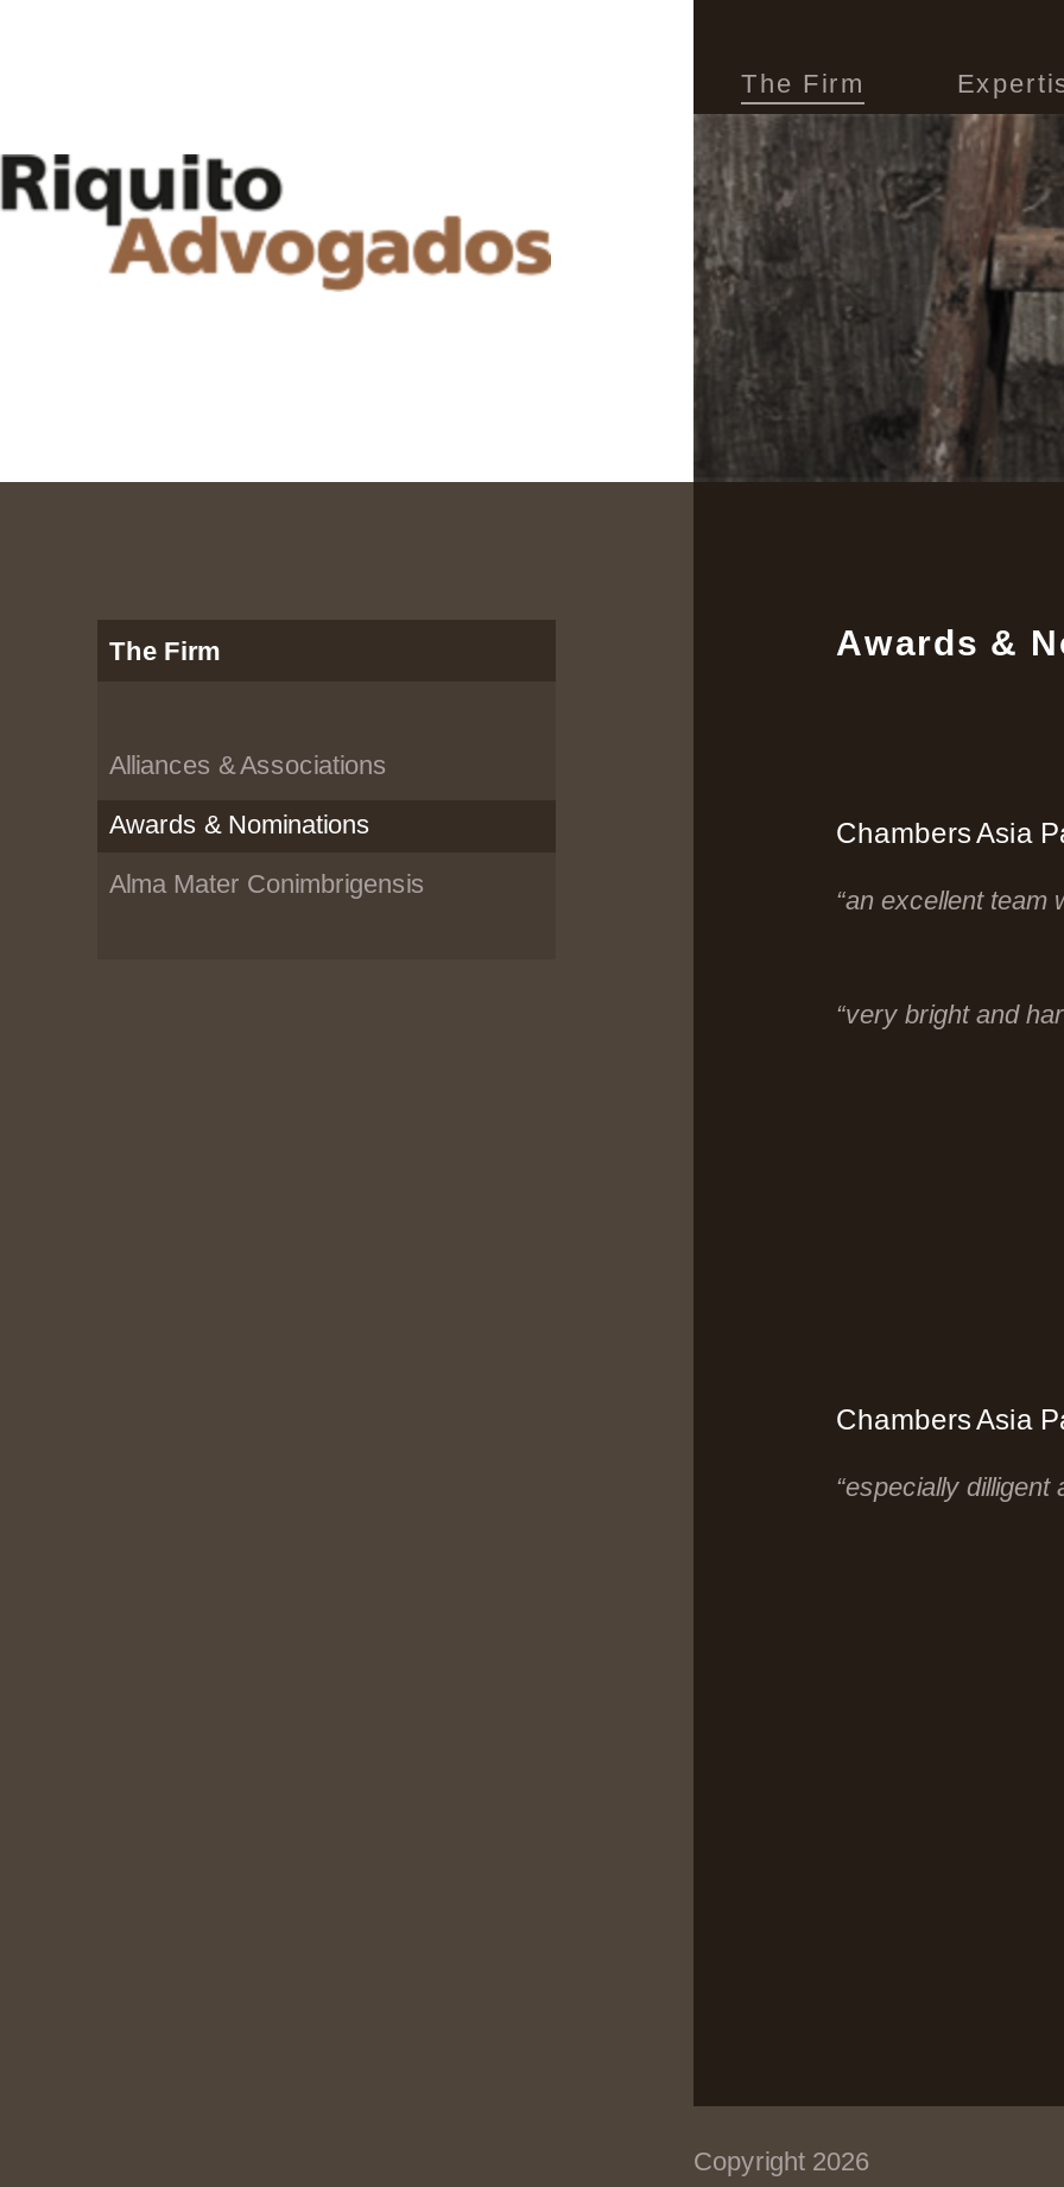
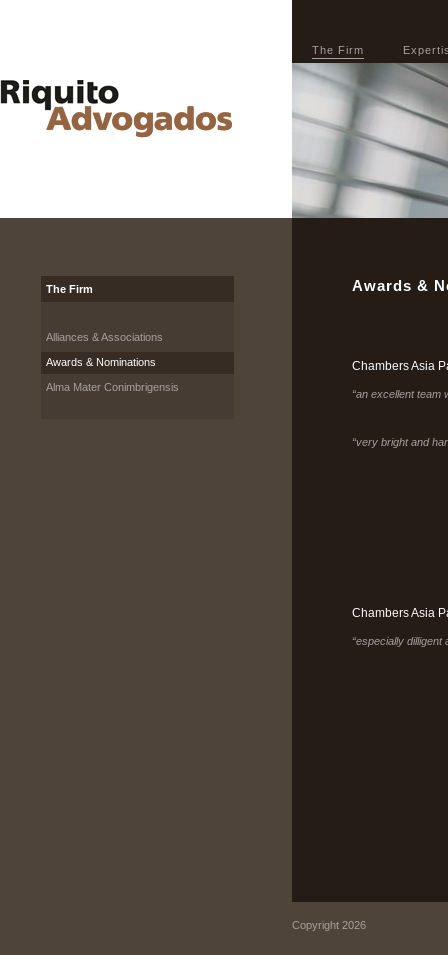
[691,116,1057,482] [image] -> [292,63,445,219] [image]

